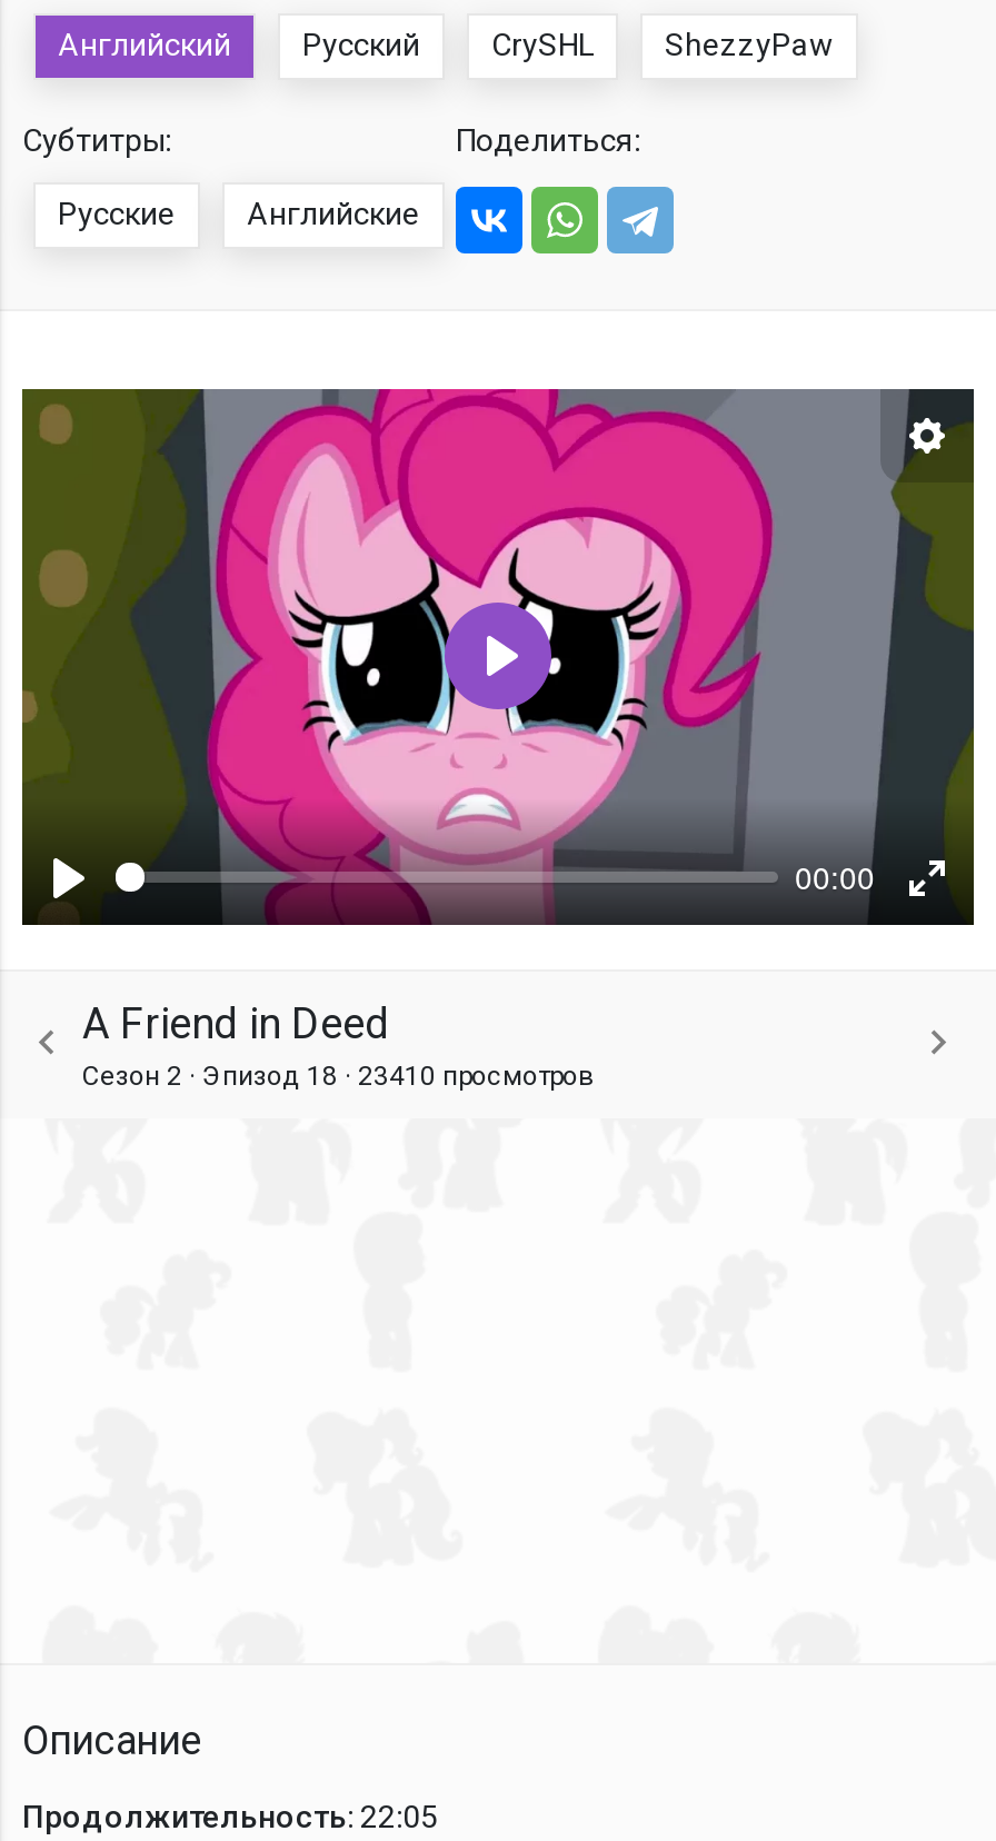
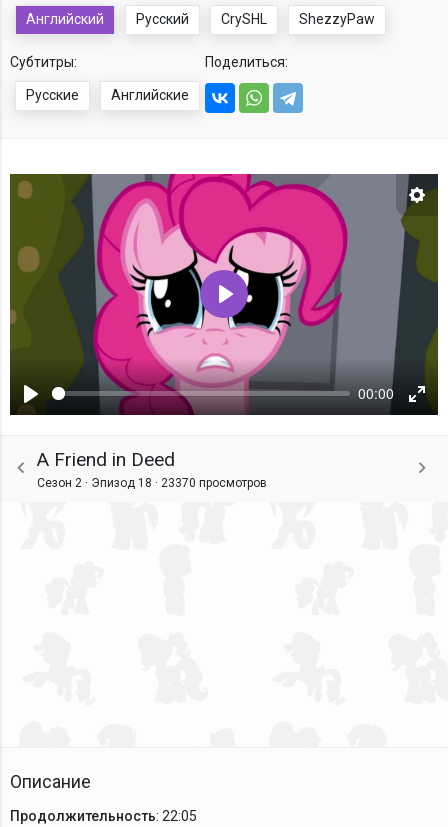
[82,1059,594,1091] Сезон 2 · Эпизод 18 · 23410 просмотров -> [37,475,267,489] Сезон 2 · Эпизод 18 · 23370 просмотров

